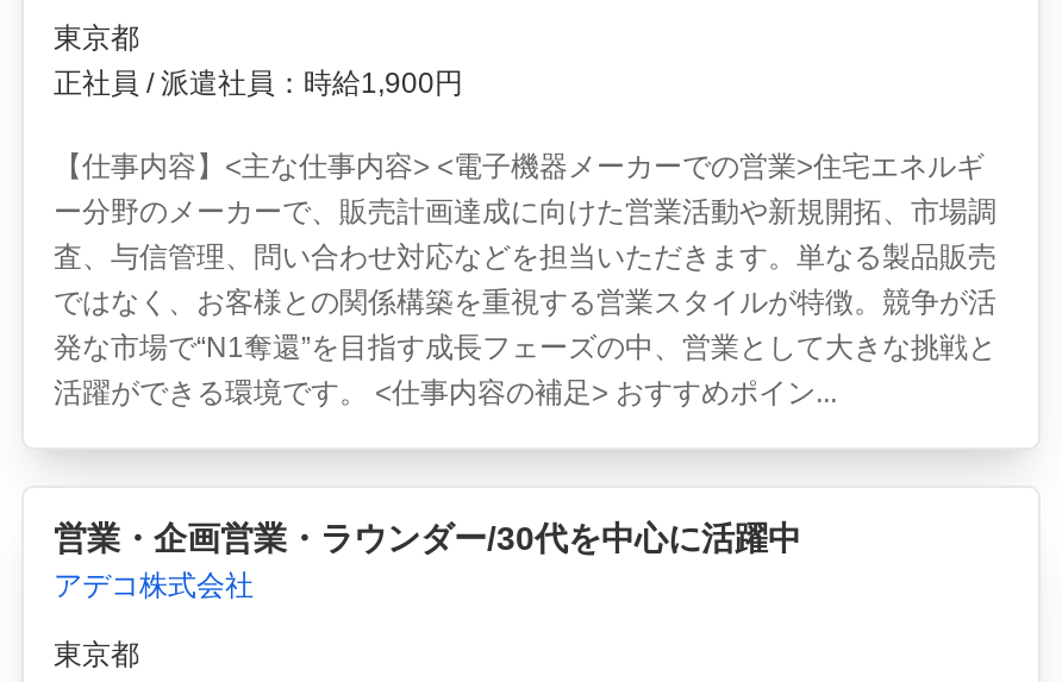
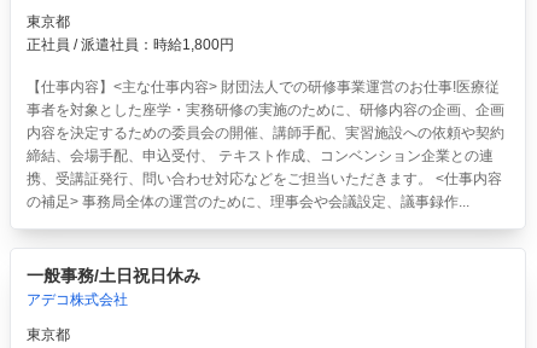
[54,67,463,101] 正社員 / 派遣社員：時給1,900円 -> [26,36,234,53] 正社員 / 派遣社員：時給1,800円
[54,151,997,410] 【仕事内容】<主な仕事内容> <電子機器メーカーでの営業>住宅エネルギ | ー分野のメーカーで、販売計画達成に向けた営業活動や新規開拓、市場調 | 査、与信管理、問い合わせ対応などを担当いただきます。単なる製品販売 | ではなく、お客様との関係構築を重視する営業スタイルが特徴。競争が活 | 発な市場で“N1奪還”を目指す成長フェーズの中、営業として大きな挑戦と | 活躍ができる環境です。 <仕事内容の補足> おすすめポイン... -> [26,78,504,210] 【仕事内容】<主な仕事内容> 財団法人での研修事業運営のお仕事!医療従 | 事者を対象とした座学・実務研修の実施のために、研修内容の企画、企画 | 内容を決定するための委員会の開催、講師手配、実習施設への依頼や契約 | 締結、会場手配、申込受付、 テキスト作成、コンベンション企業との連 | 携、受講証発行、問い合わせ対応などをご担当いただきます。 <仕事内容 | の補足> 事務局全体の運営のために、理事会や会議設定、議事録作...
[54,520,801,558] 営業・企画営業・ラウンダー/30代を中心に活躍中 -> [26,266,200,285] 一般事務/土日祝日休み

